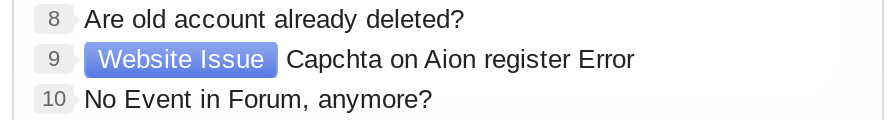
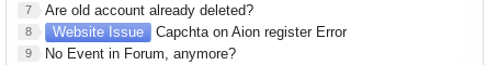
[48,5,464,35] 8 Are old account already deleted? -> [25,2,253,19] 7 Are old account already deleted?
[48,45,634,75] 9 Website Issue Capchta on Aion register Error -> [25,24,347,40] 8 Website Issue Capchta on Aion register Error
[42,85,432,115] 10 No Event in Forum, anymore? -> [25,46,236,62] 9 No Event in Forum, anymore?

